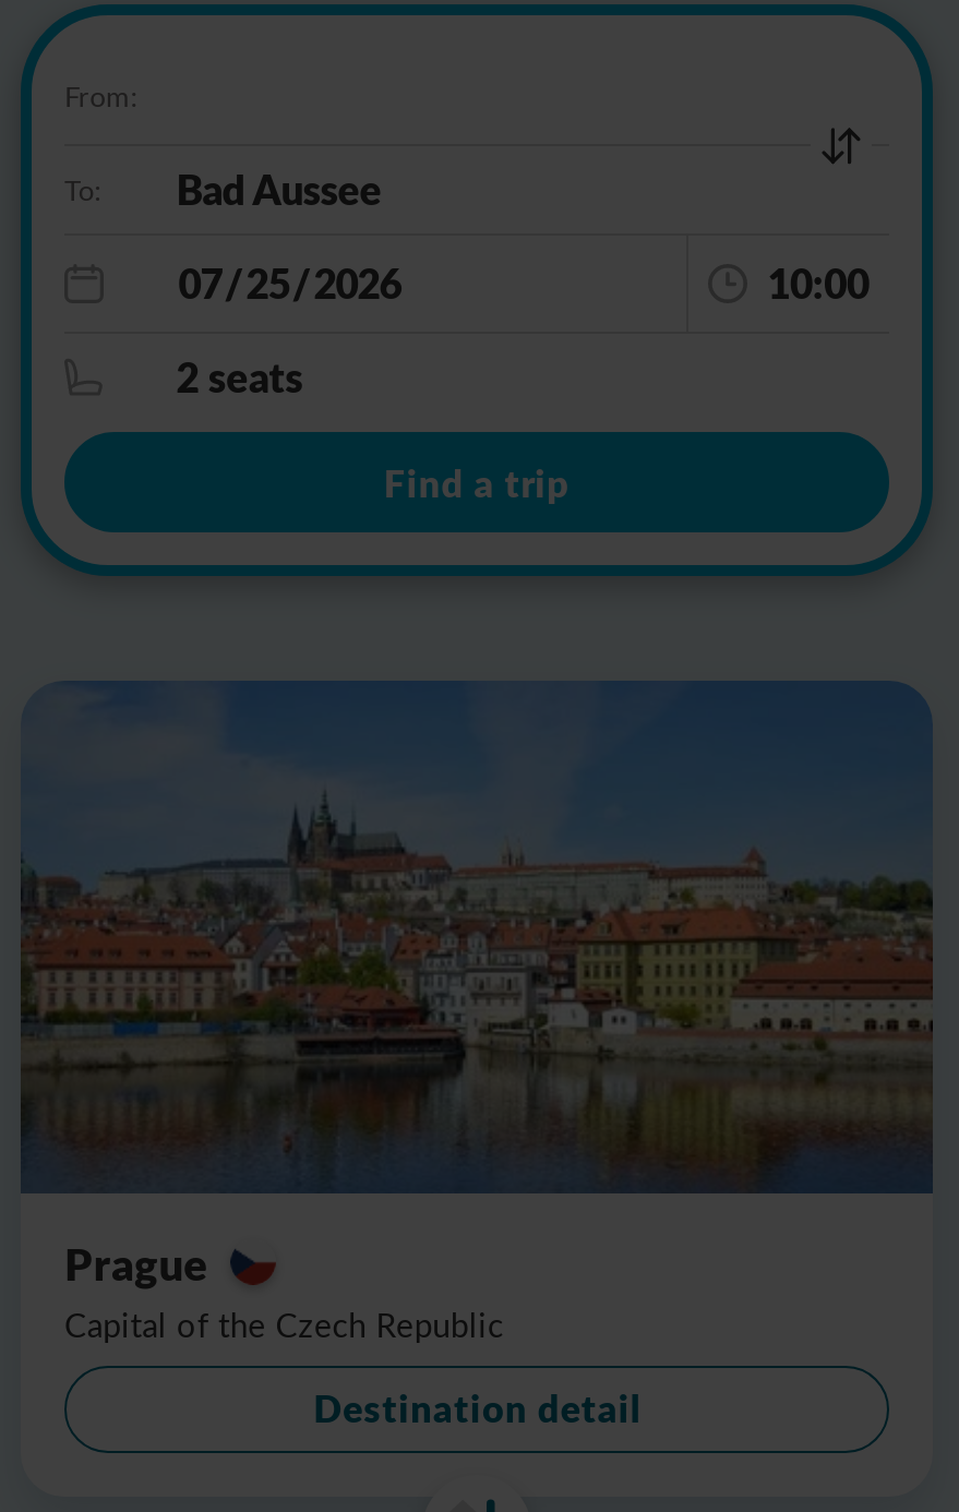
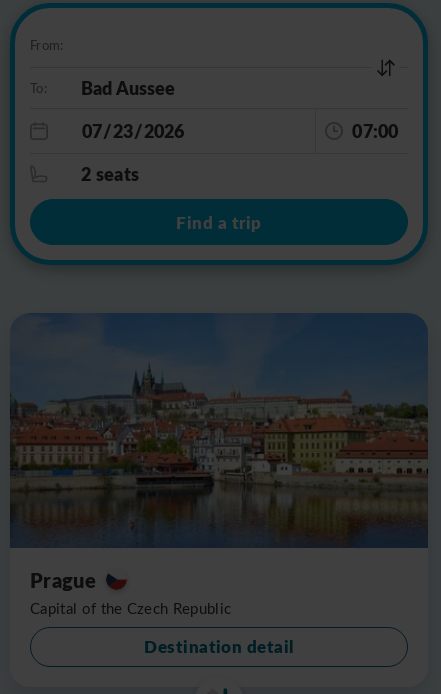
[767,253,869,312] 10:00 -> [352,117,399,144] 07:00

